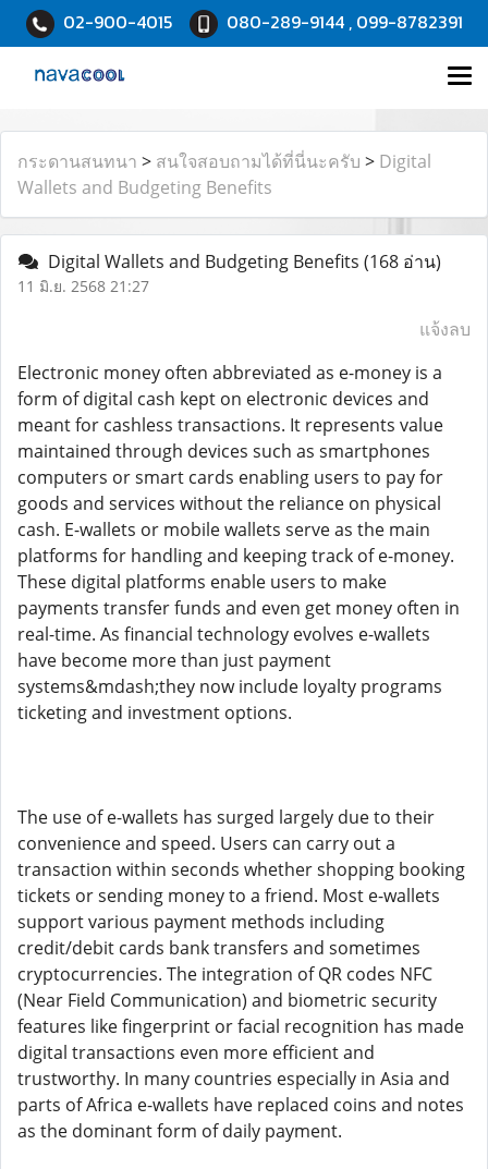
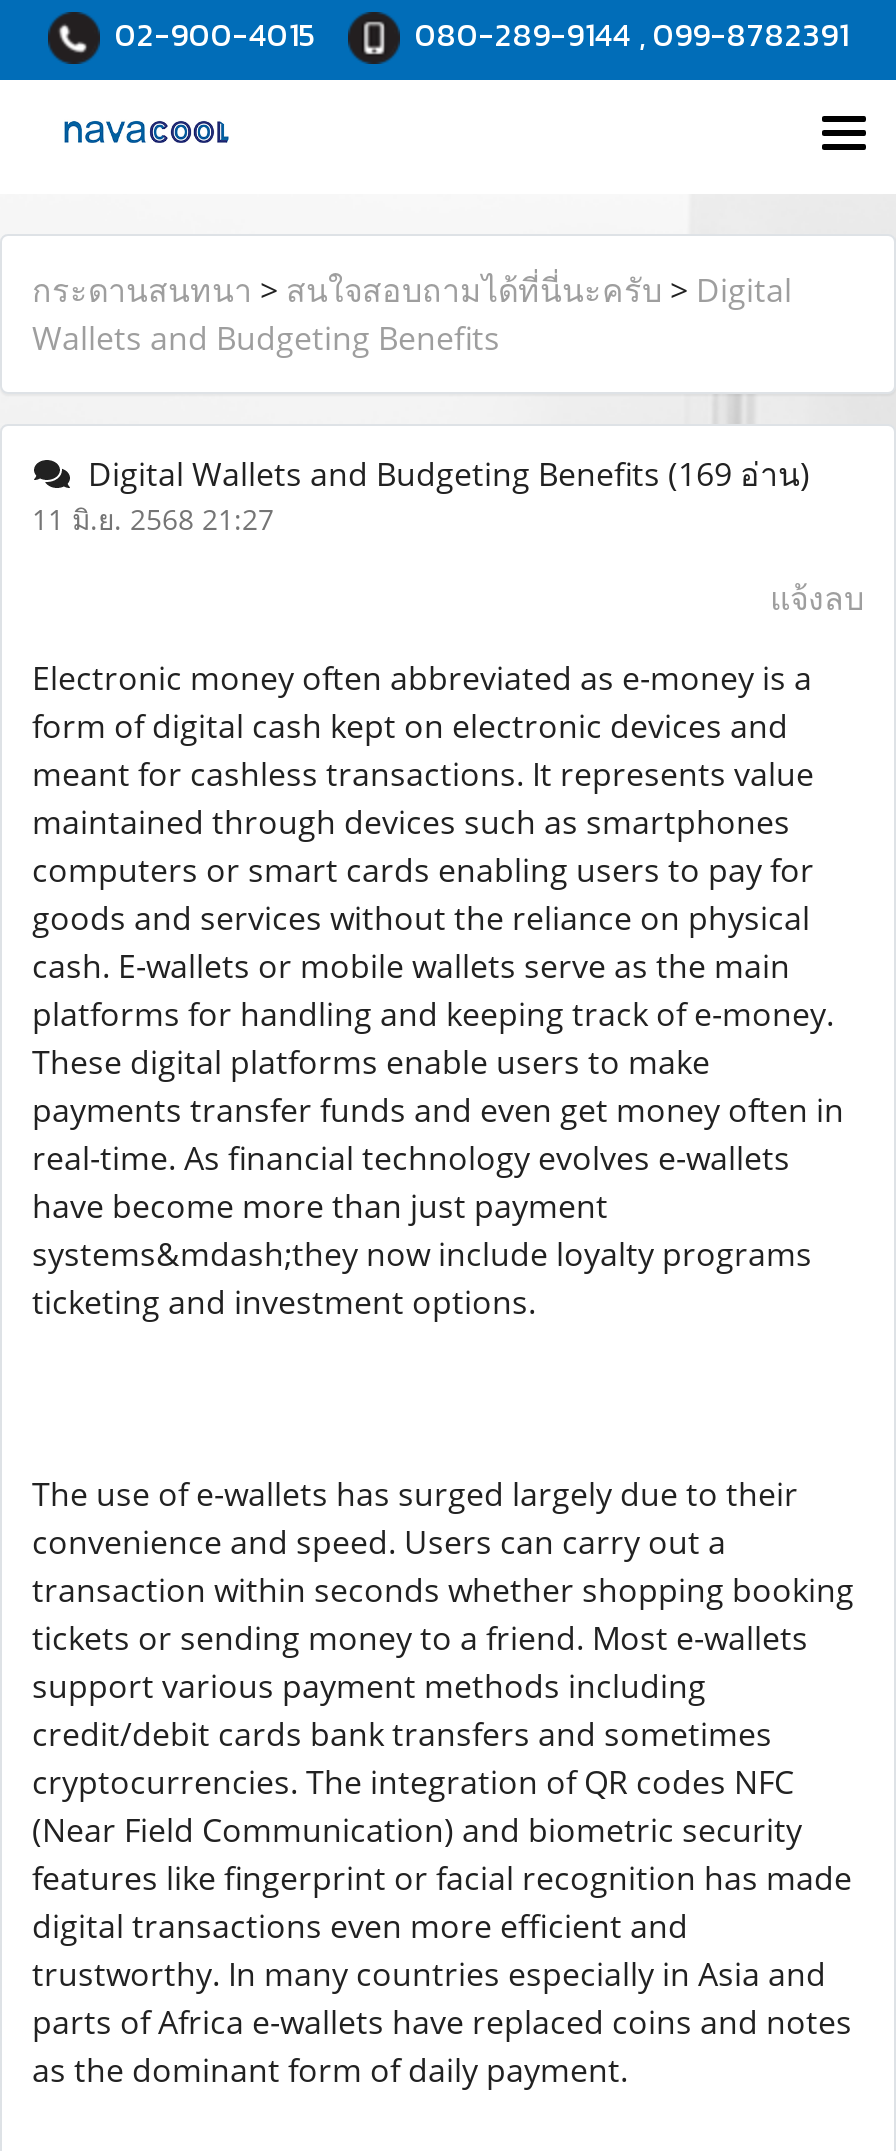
[39,250,441,274] Digital Wallets and Budgeting Benefits (168 อ่าน) -> [72,452,810,496] Digital Wallets and Budgeting Benefits (169 อ่าน)

